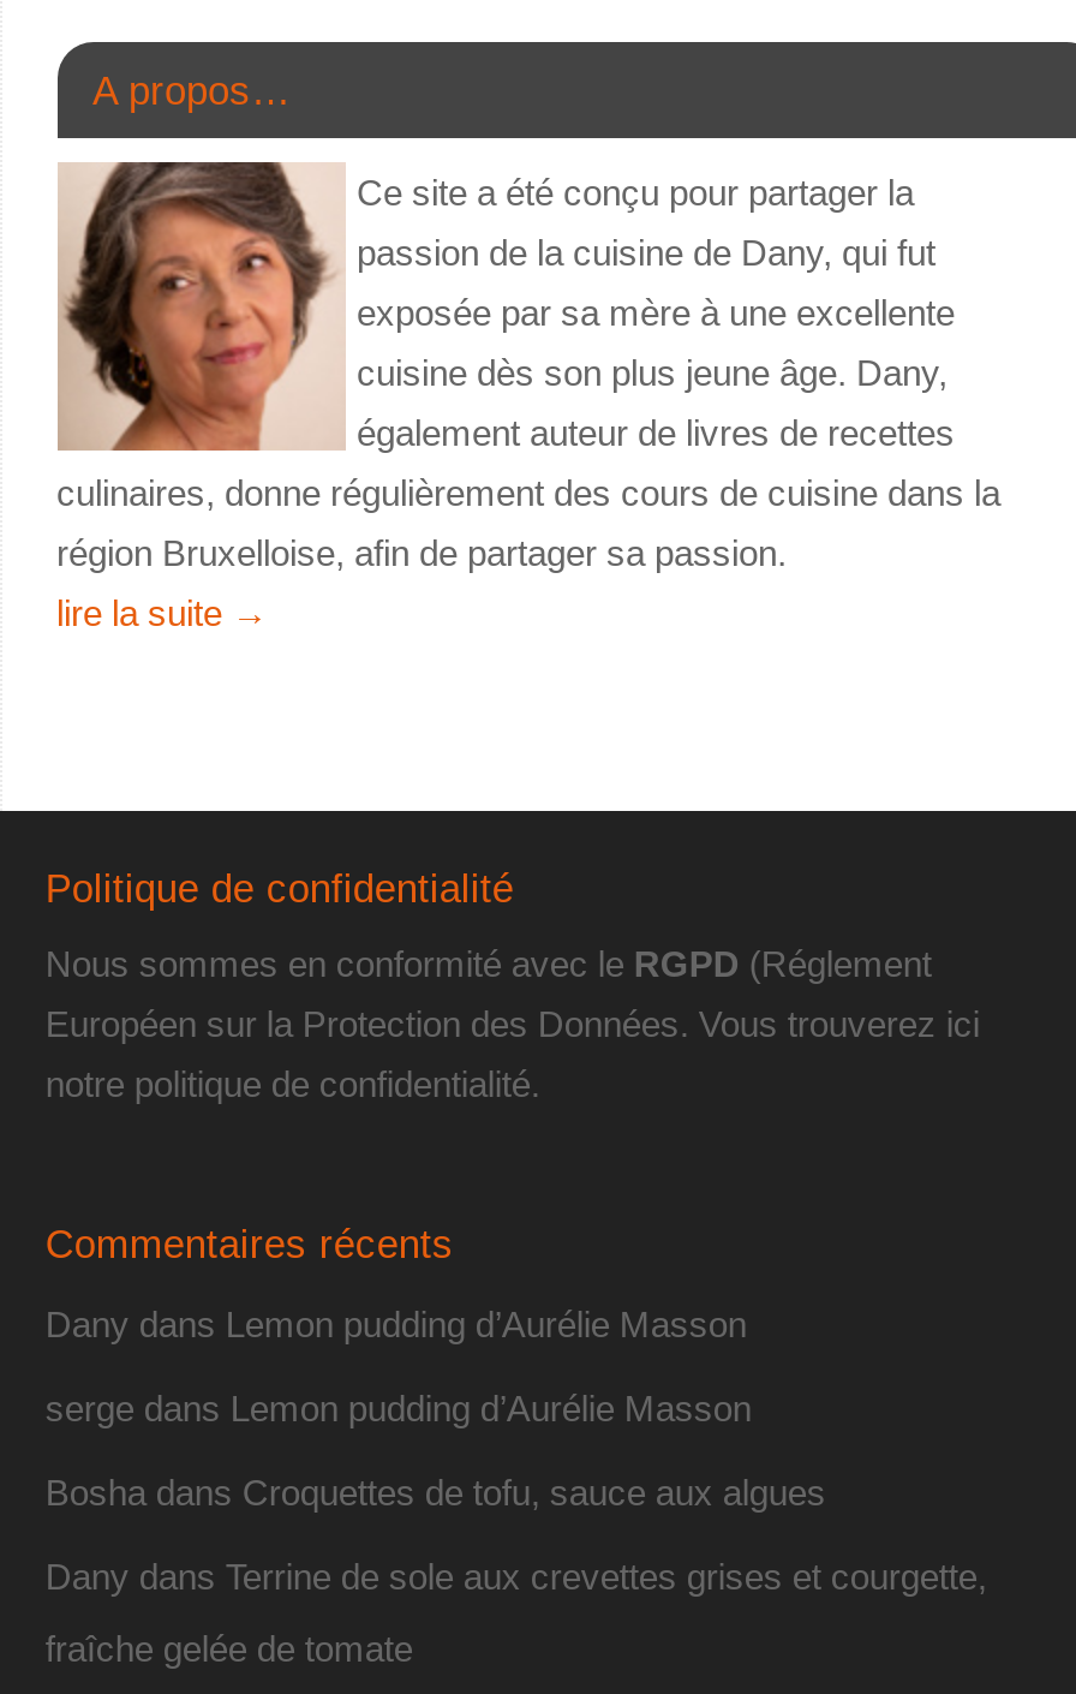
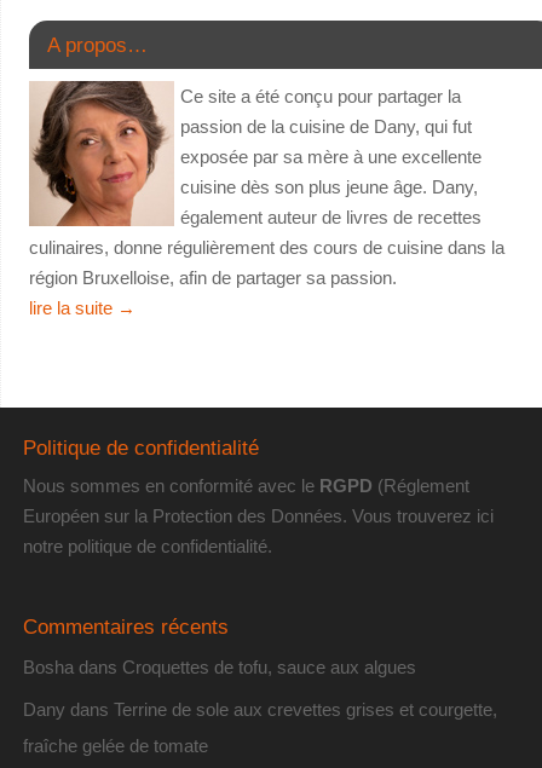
[45,1305,752,1430] Dany dans Lemon pudding d’Aurélie Masson | serge dans Lemon pudding d’Aurélie Masson -> none

